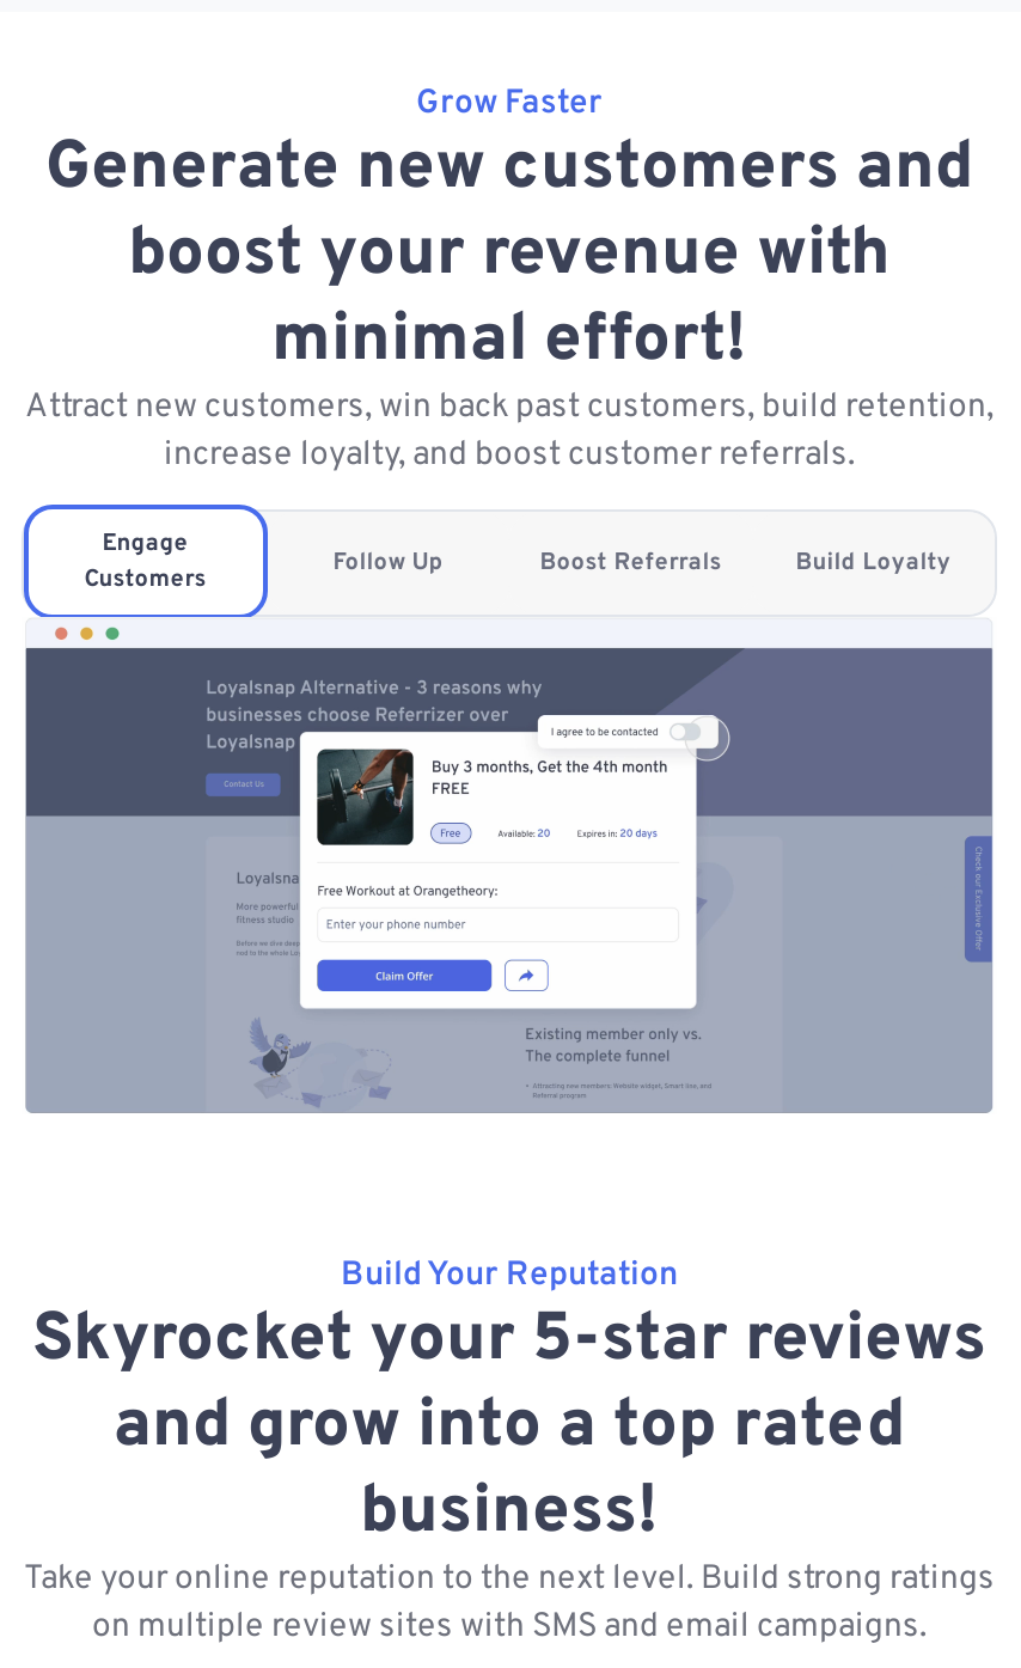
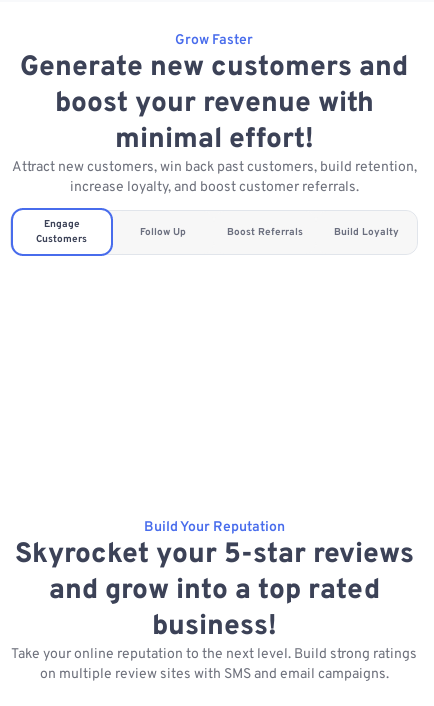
[24,624,995,1117] [image] -> none

